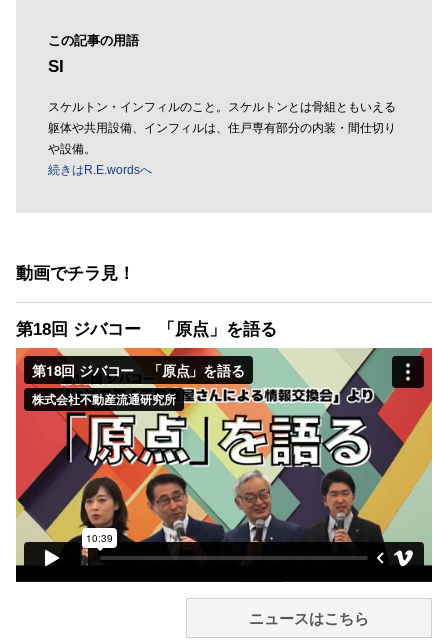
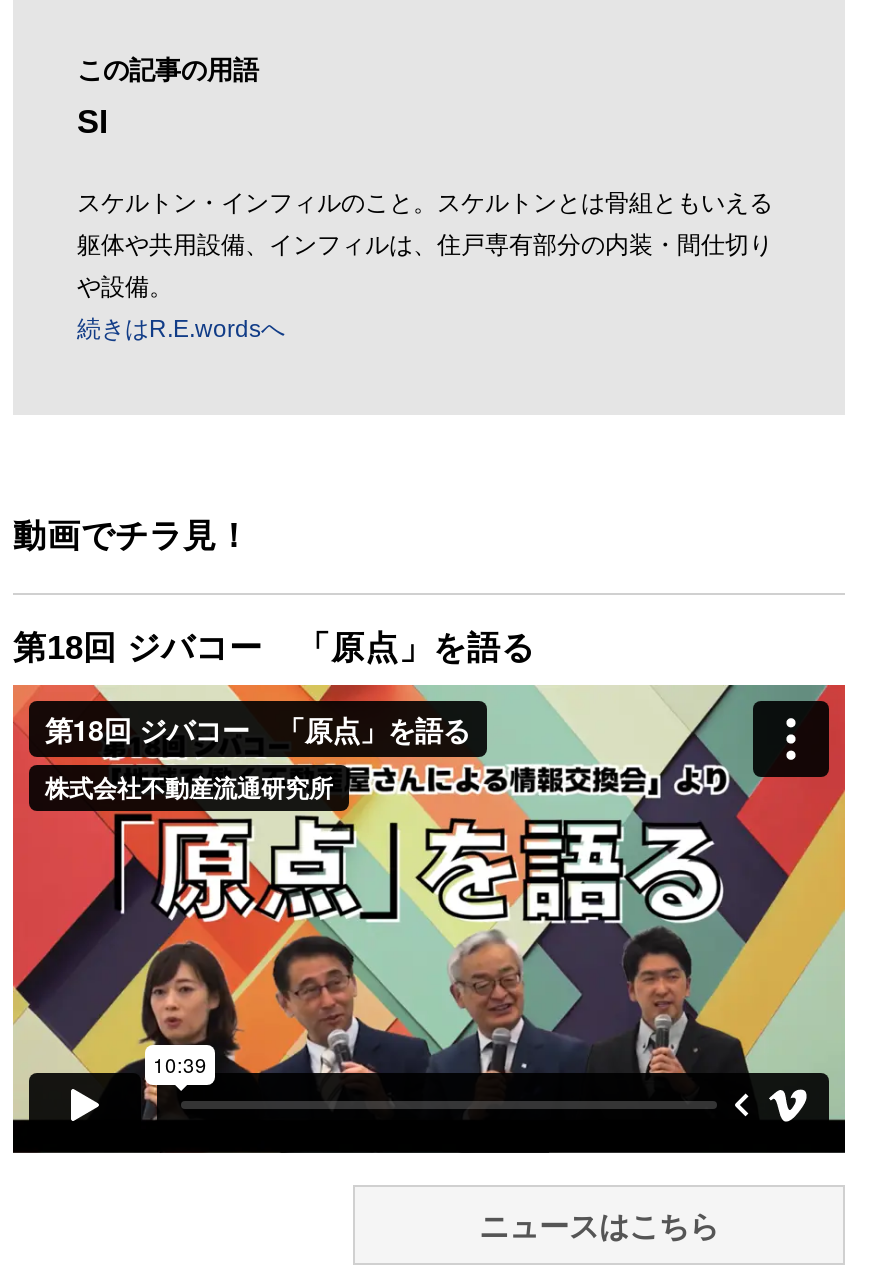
[386,356,424,394] [image] -> [751,699,831,779] [image]

